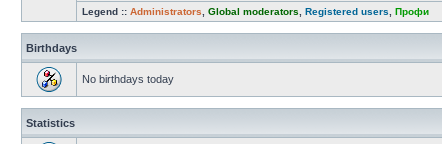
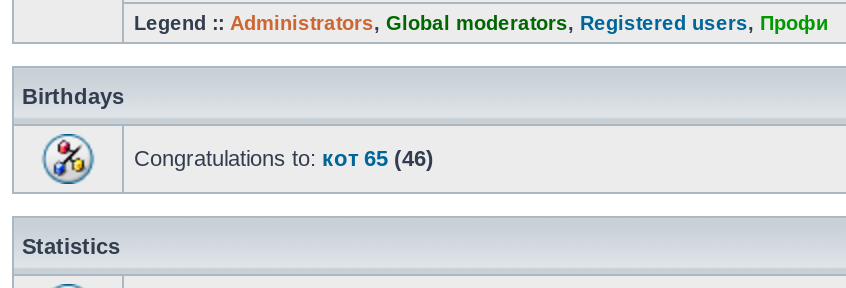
[82,73,174,85] No birthdays today -> [134,146,434,170] Congratulations to: кот 65 (46)

